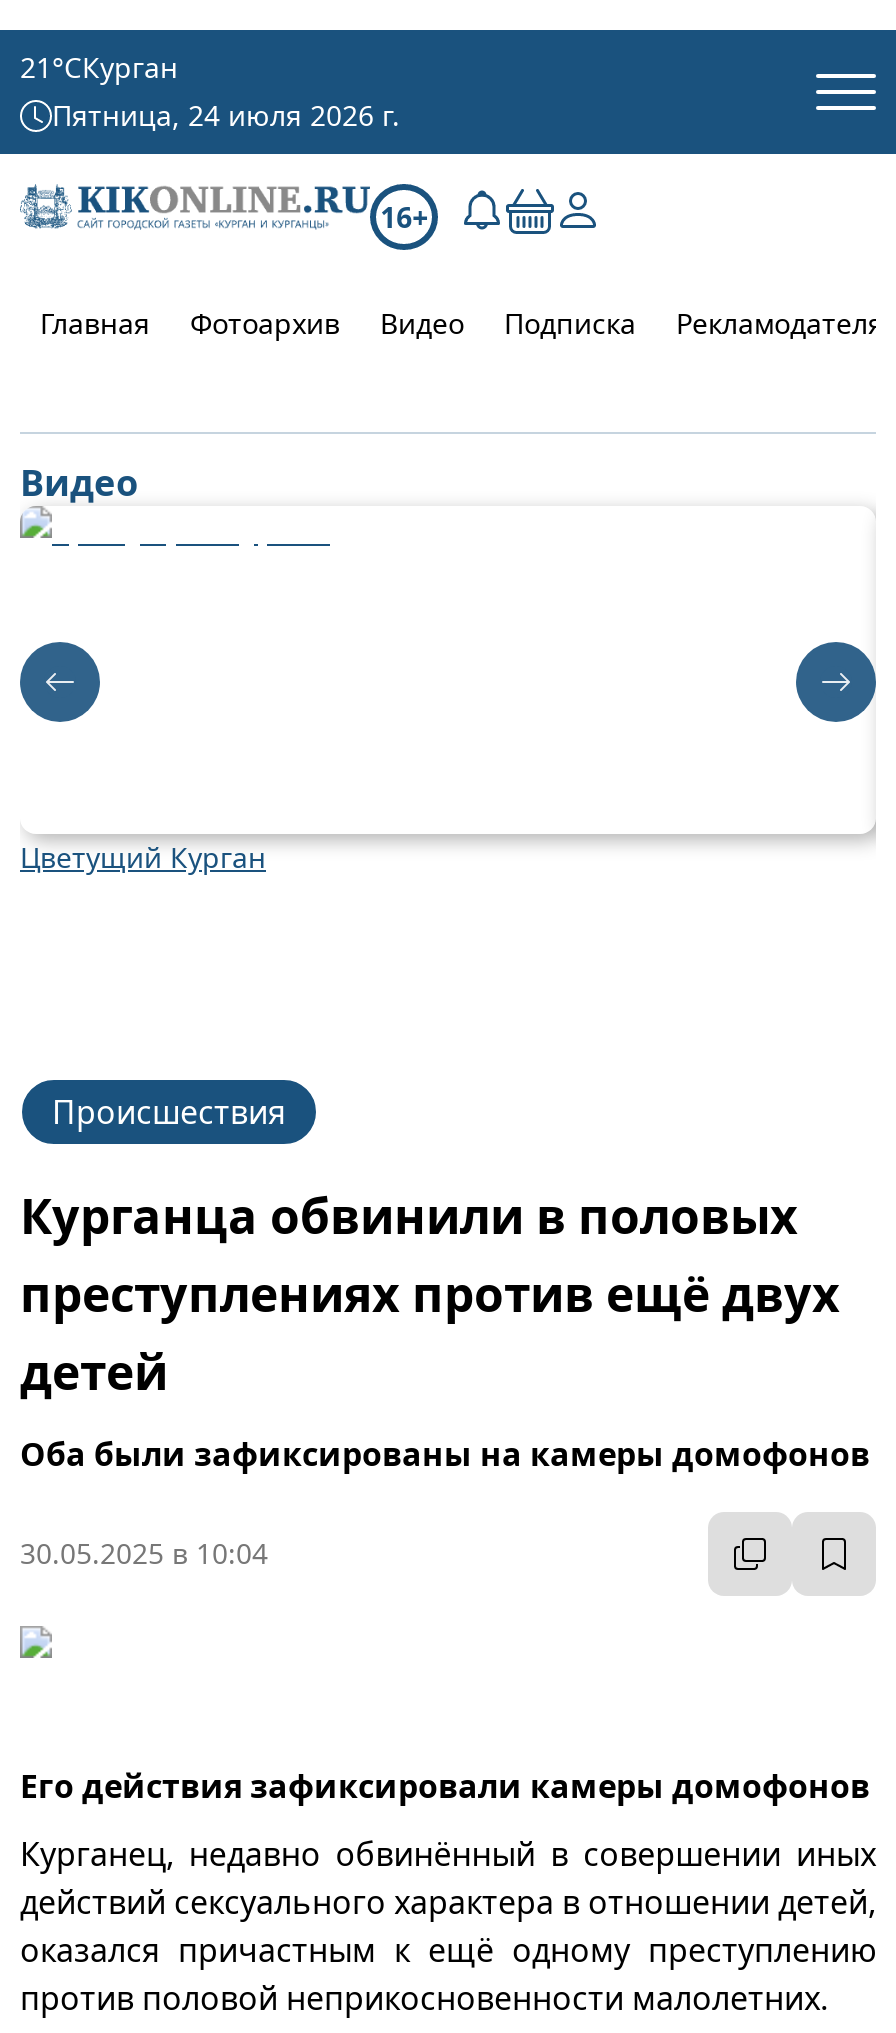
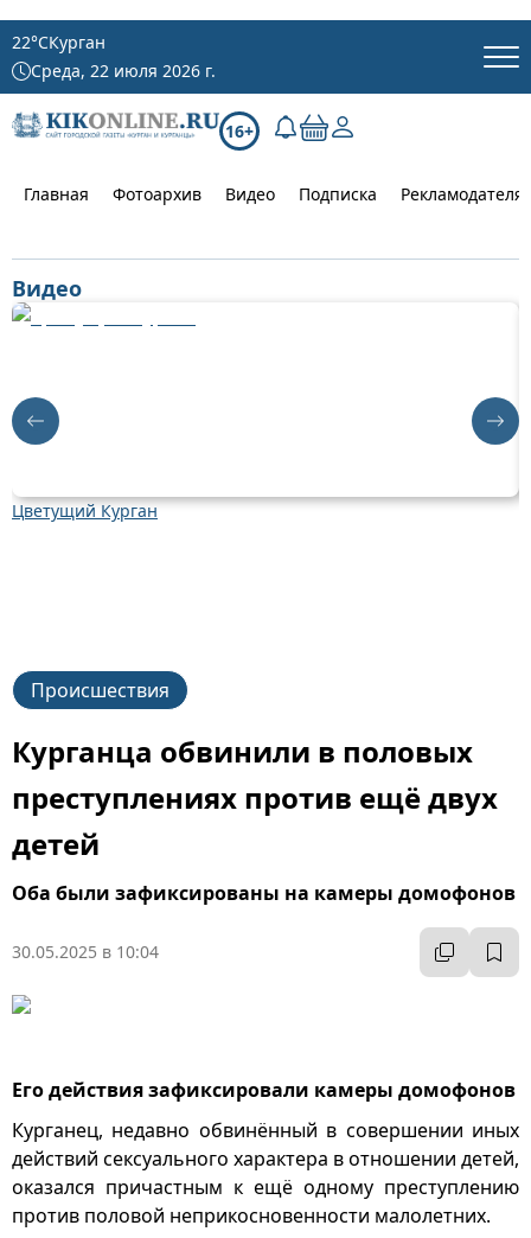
[20,48,178,86] 21 °CКурган -> [12,31,105,53] 22 °CКурган
[52,96,400,134] Пятница, 24 июля 2026 г. -> [31,59,216,82] Среда, 22 июля 2026 г.
[18,640,102,746] [image] -> [11,383,60,446] [image]
[794,640,878,746] [image] -> [471,383,520,446] [image]

